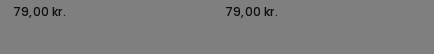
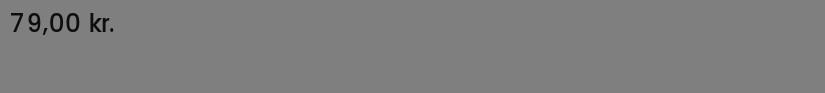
[225,3,278,20] 79,00 kr. -> none

